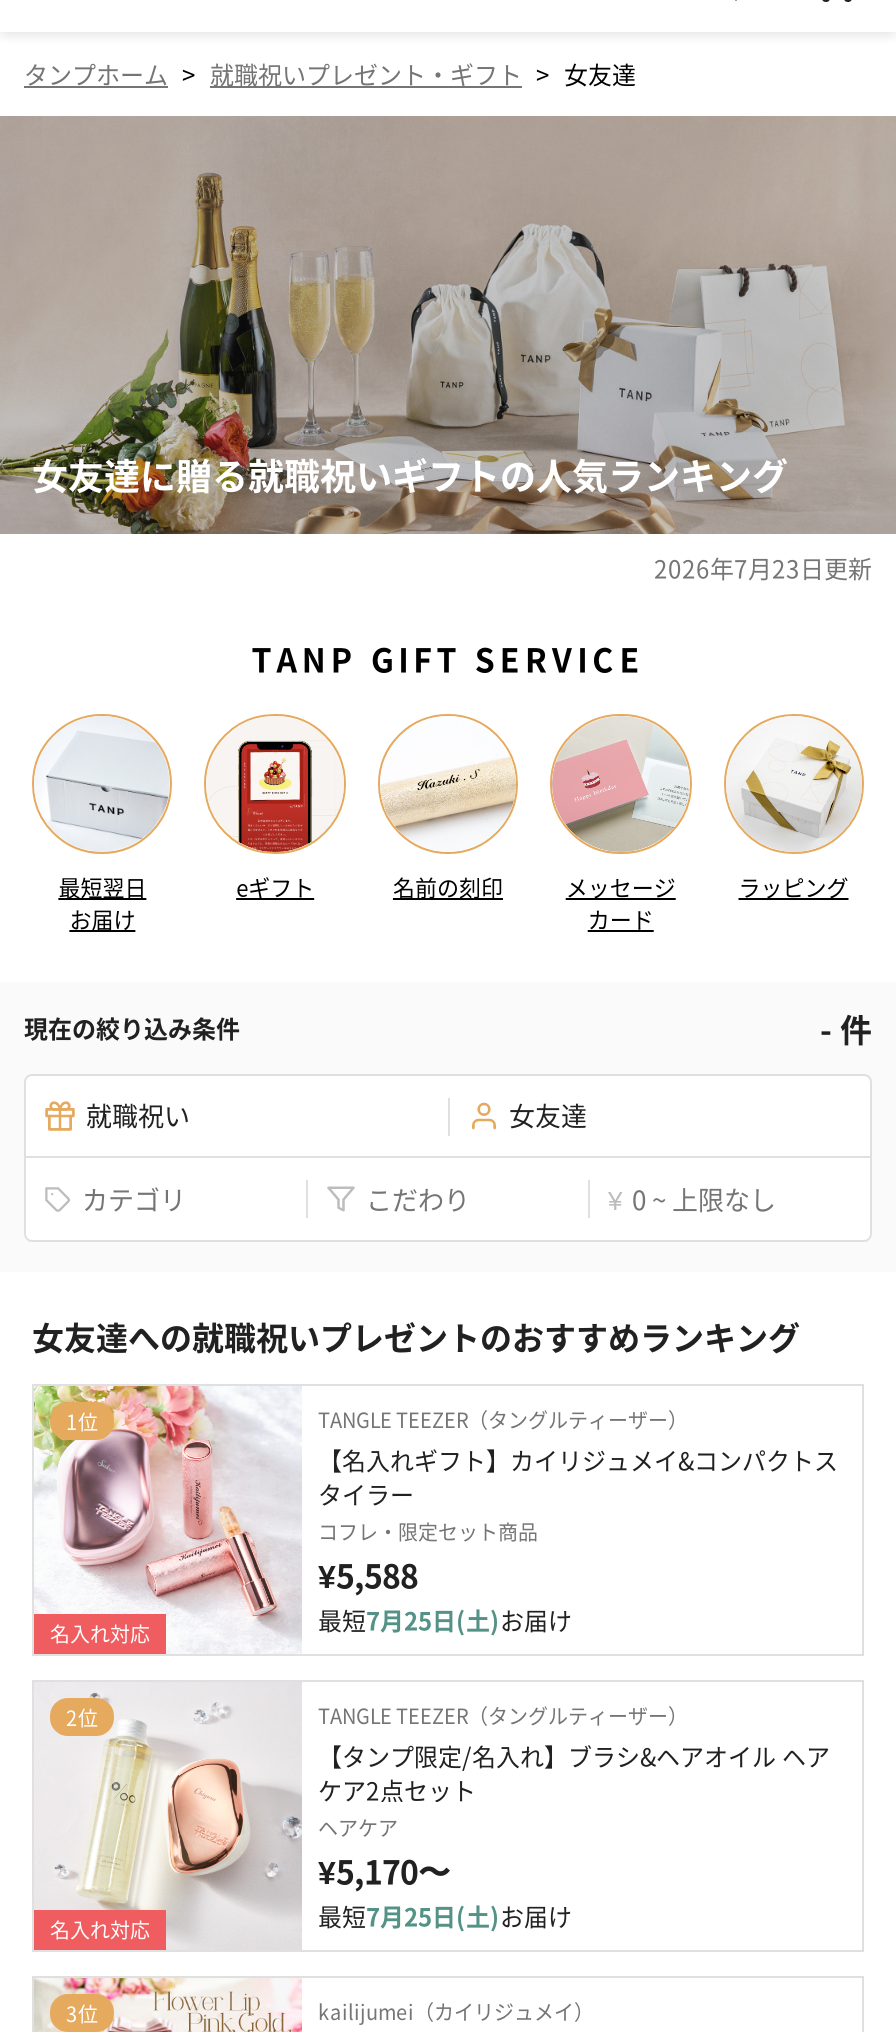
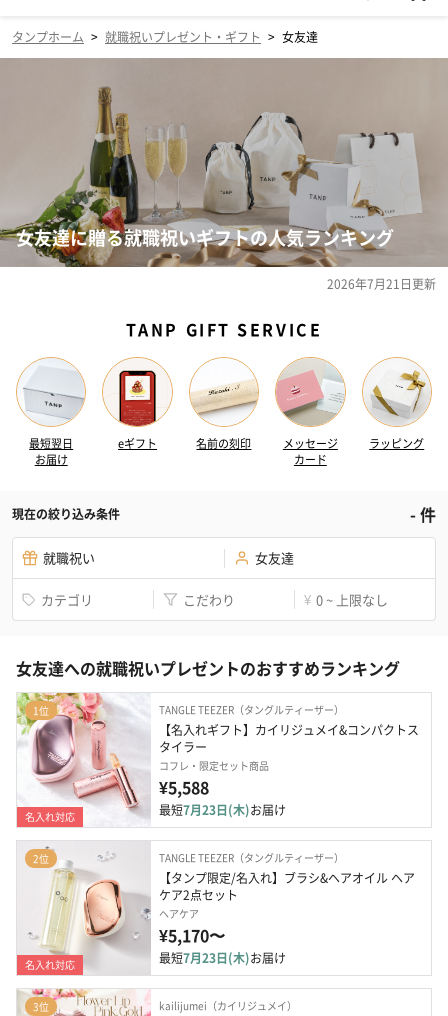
[654,550,872,584] 2026年7月23日更新 -> [327,275,436,292] 2026年7月21日更新
[318,1603,572,1637] 最短7月25日(土)お届け -> [159,801,286,818] 最短7月23日(木)お届け
[318,1899,572,1933] 最短7月25日(土)お届け -> [159,949,286,966] 最短7月23日(木)お届け

